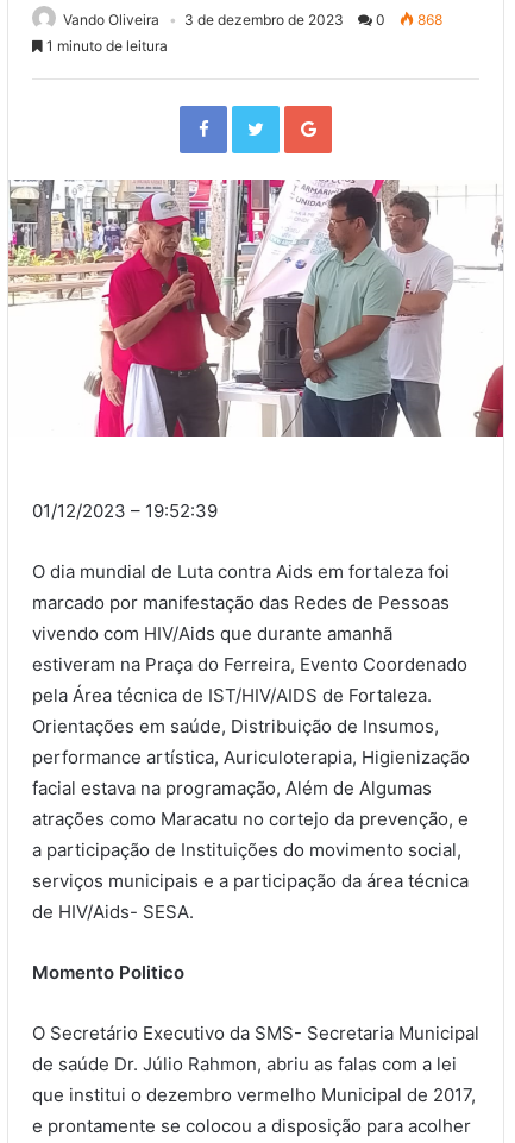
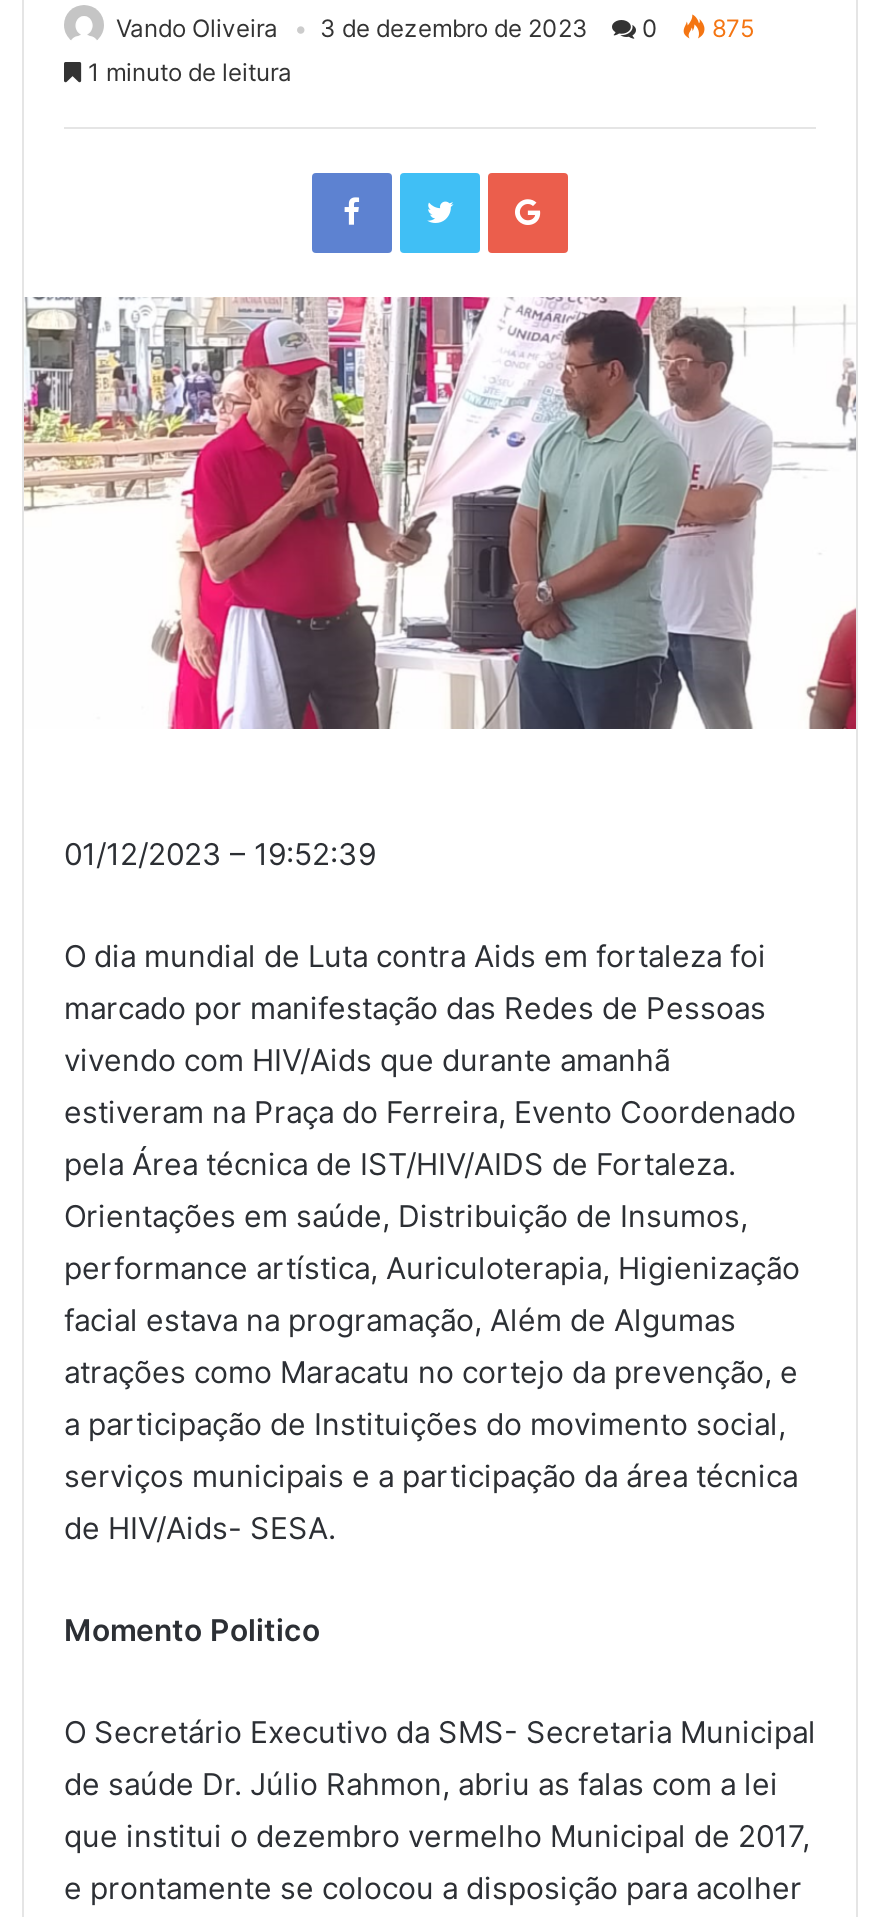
[63,11,442,29] Vando Oliveira 3 de dezembro de 2023 0 868 -> [116,13,754,43] Vando Oliveira 3 de dezembro de 2023 0 875

